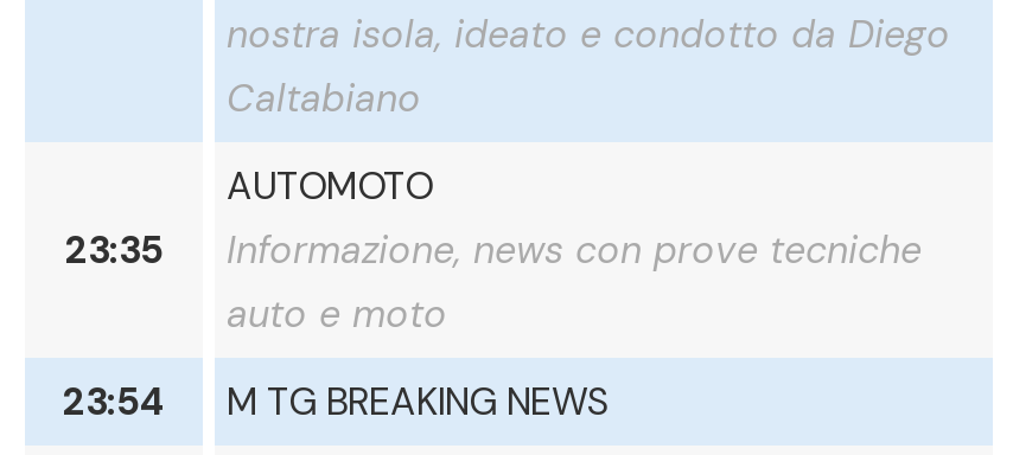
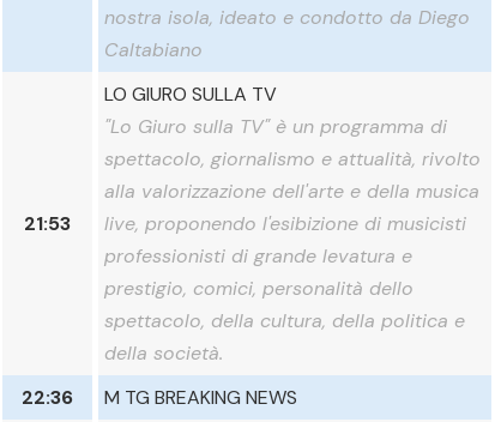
[227,162,922,340] AUTOMOTO | Informazione, news con prove tecniche | auto e moto -> [104,82,481,366] LO GIURO SULLA TV | "Lo Giuro sulla TV" è un programma di | spettacolo, giornalismo e attualità, rivolto | alla valorizzazione dell'arte e della musica | live, proponendo l'esibizione di musicisti | professionisti di grande levatura e | prestigio, comici, personalità dello | spettacolo, della cultura, della politica e | della società.
[64,226,164,276] 23:35 -> [24,212,71,237] 21:53
[62,378,609,428] 23:54 M TG BREAKING NEWS -> [22,385,297,411] 22:36 M TG BREAKING NEWS

